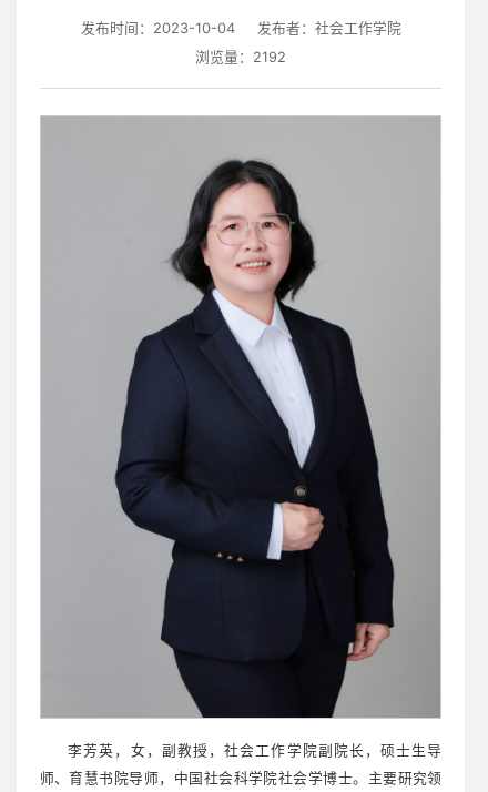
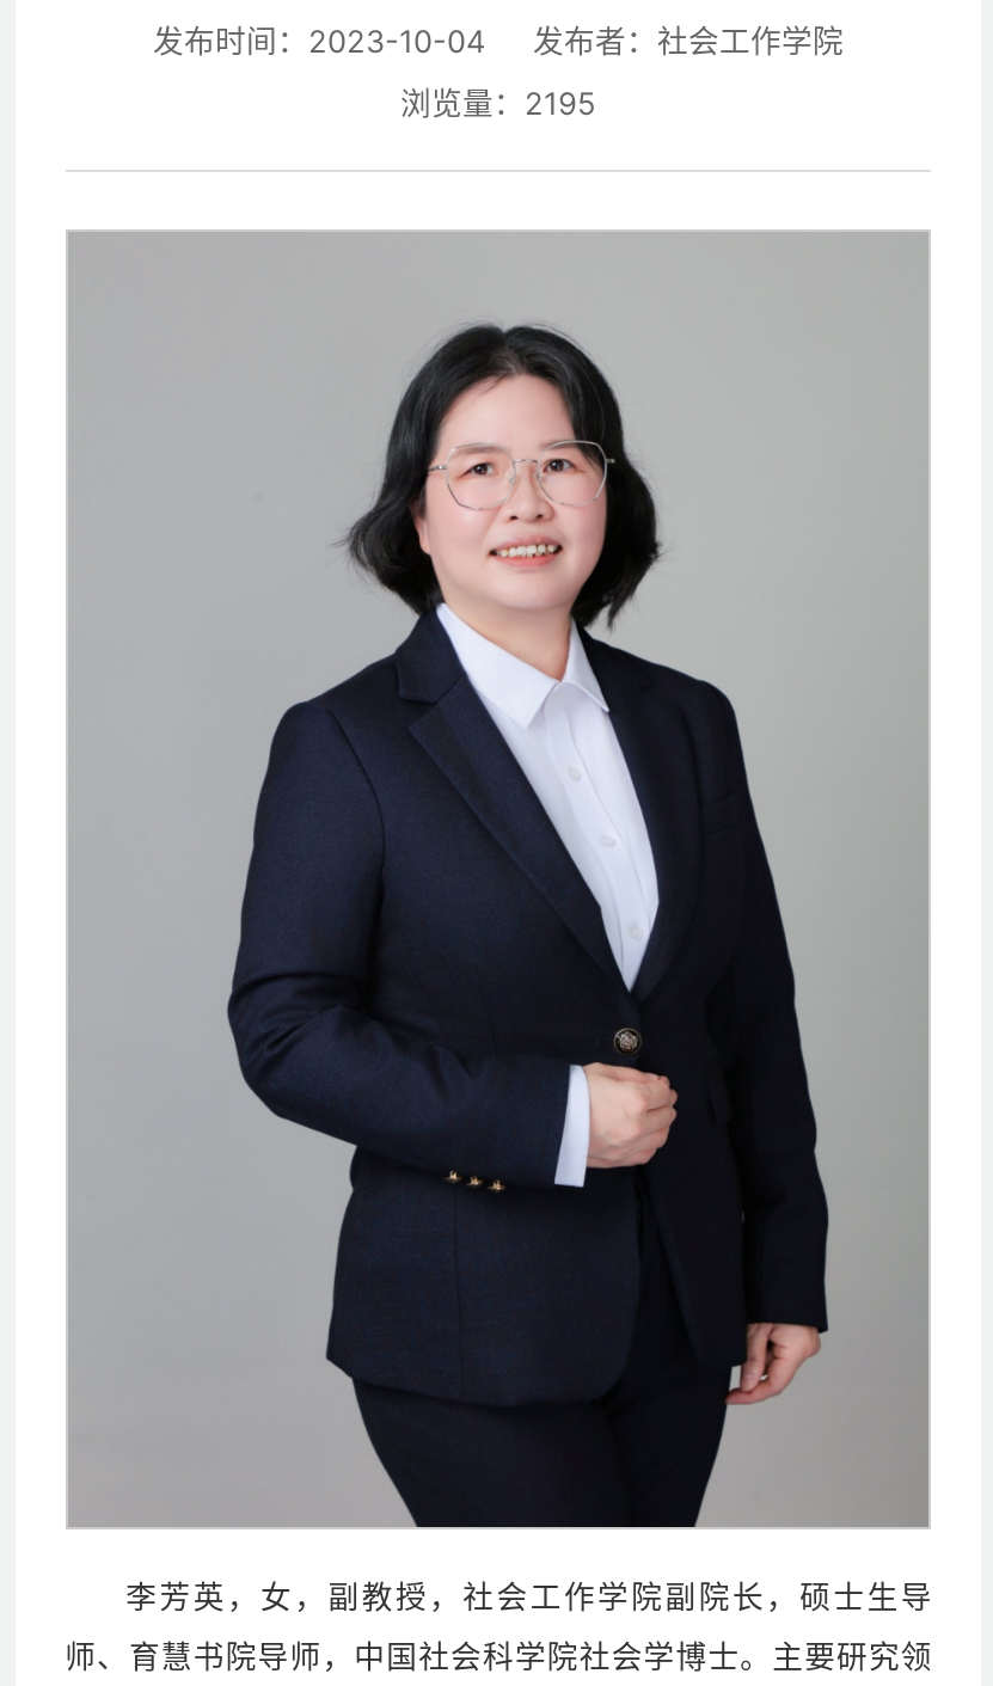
[195,49,286,66] 浏览量：2192 -> [400,87,596,123] 浏览量：2195

